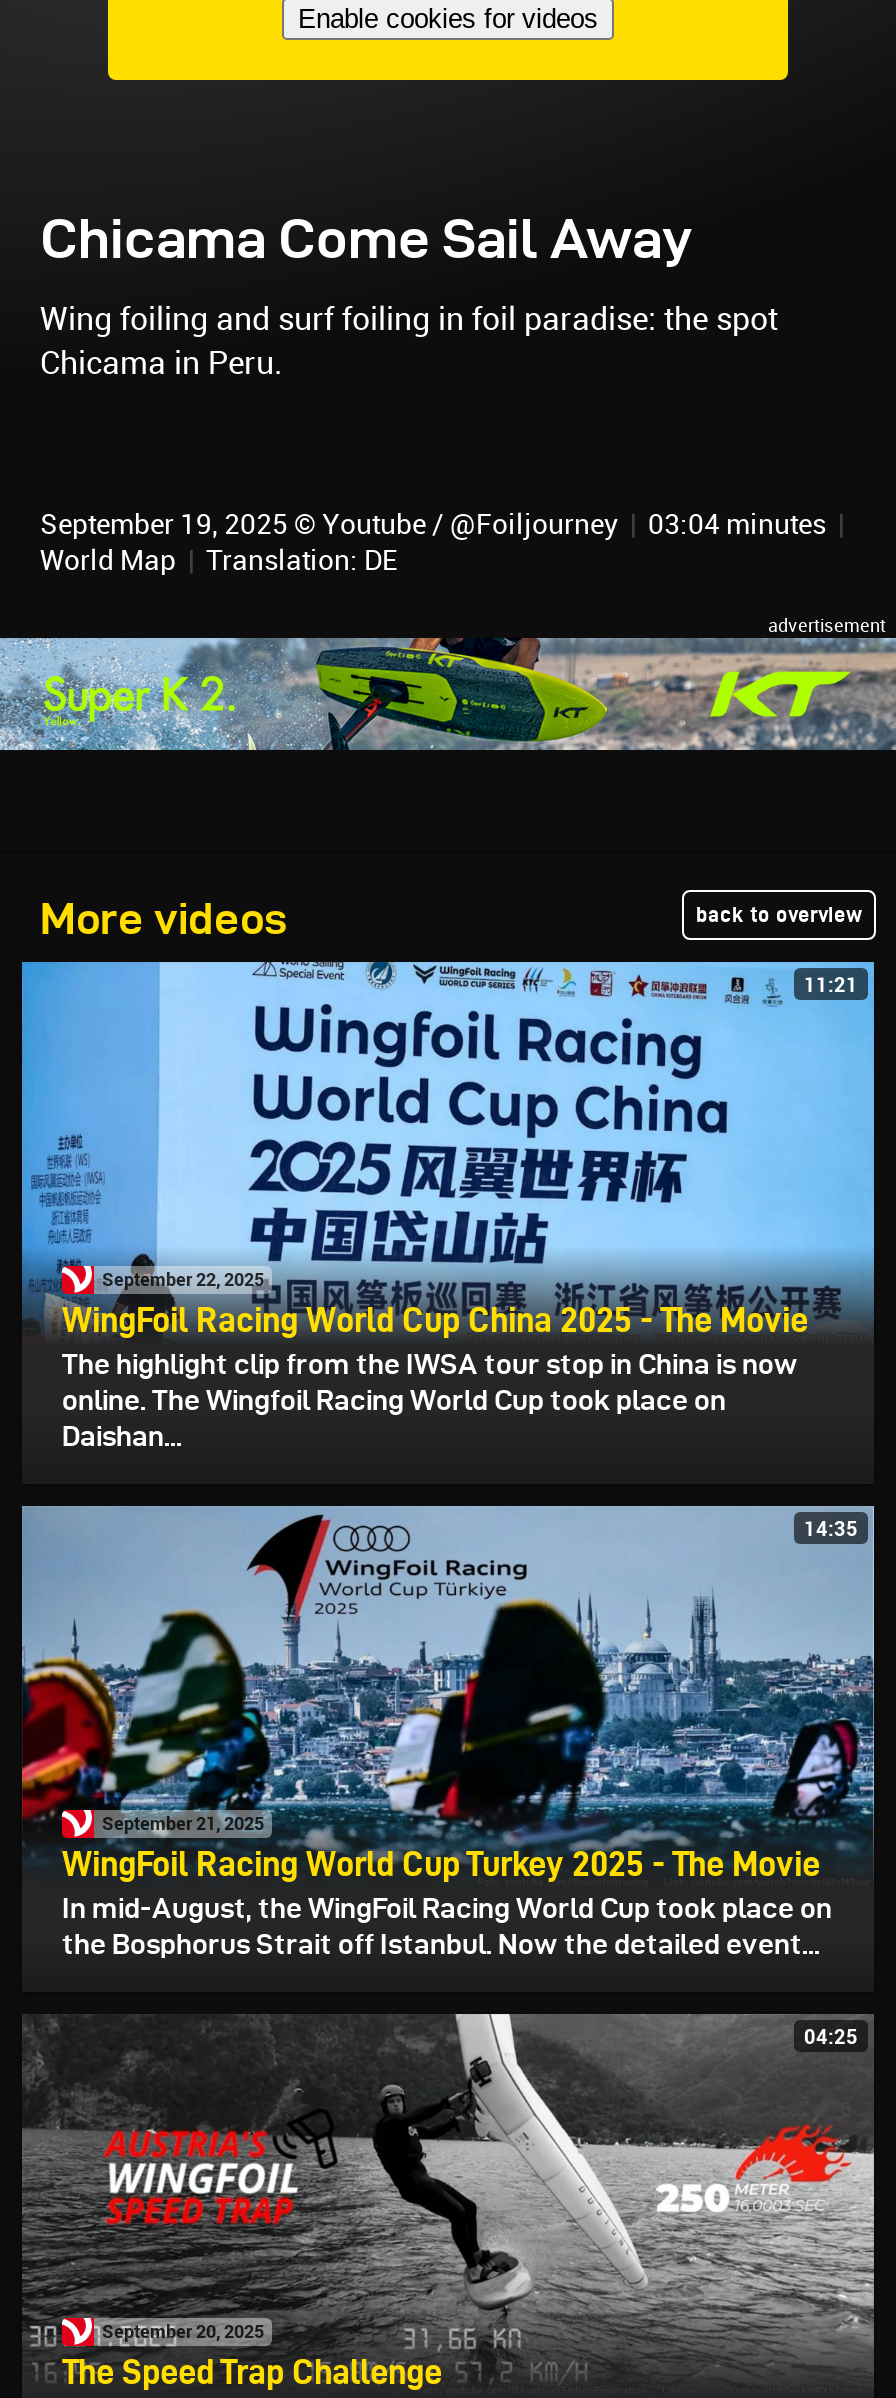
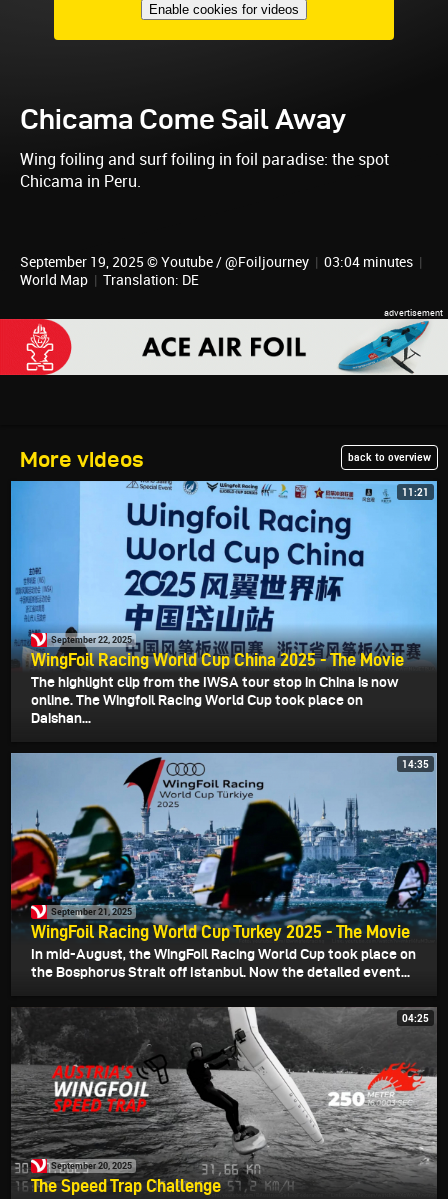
[6,636,890,752] [image] -> [3,312,445,376] [image]

